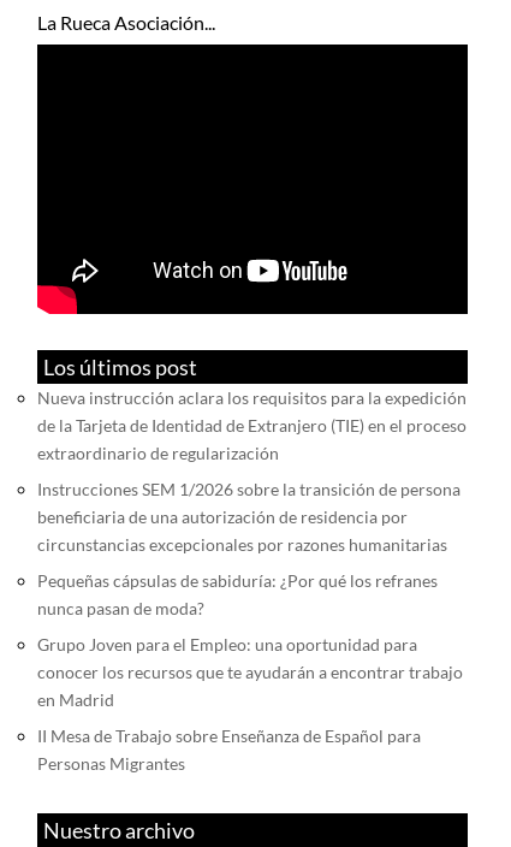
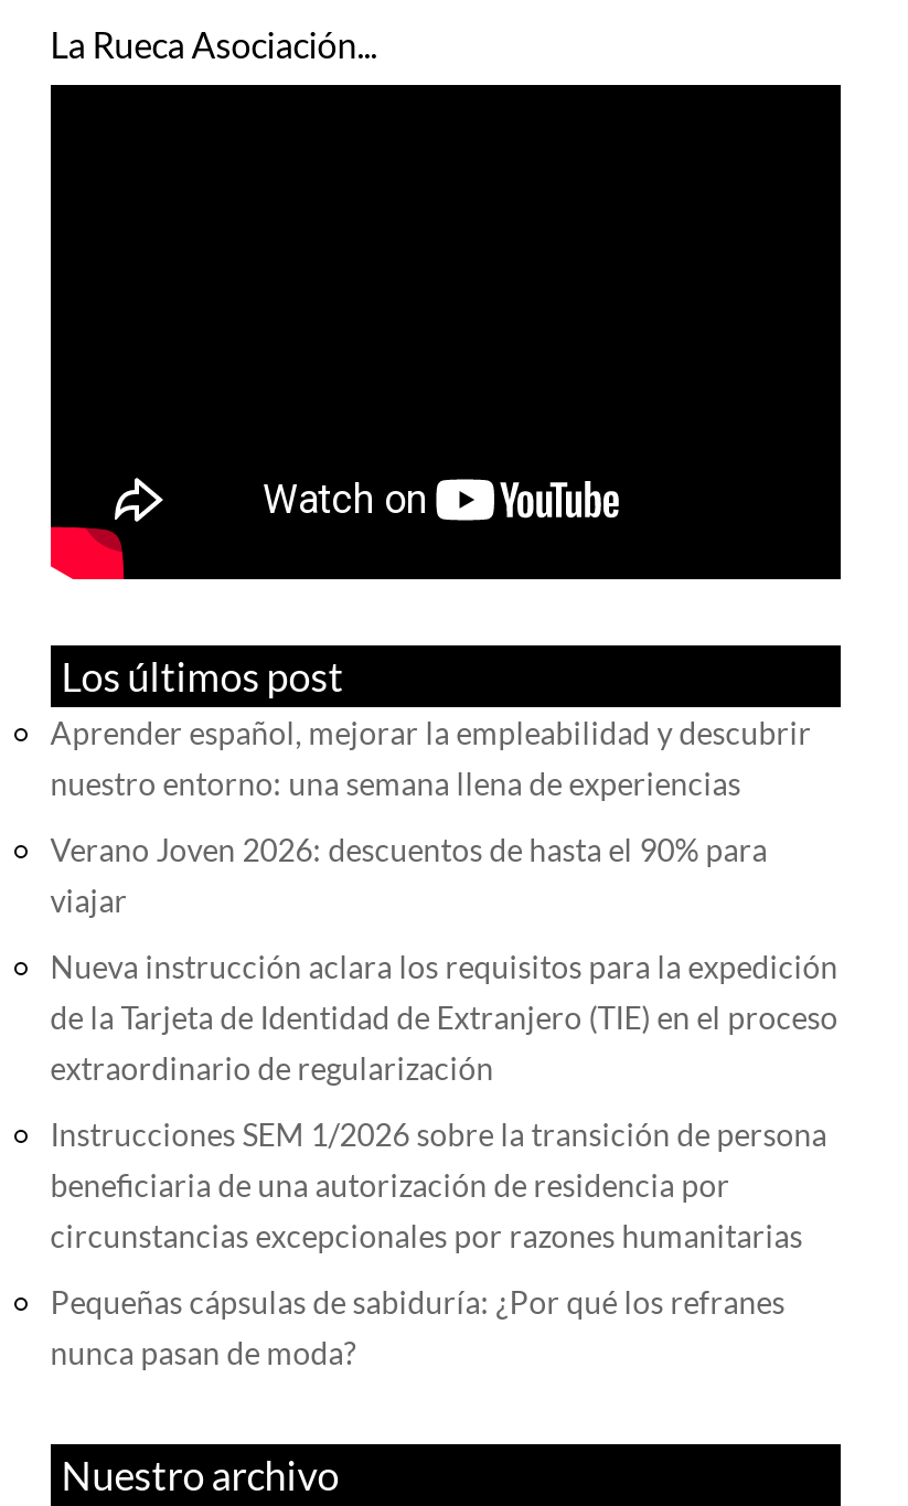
none -> [50,714,812,919] Aprender español, mejorar la empleabilidad y descubrir | nuestro entorno: una semana llena de experiencias | Verano Joven 2026: descuentos de hasta el 90% para | viajar
moved [37,387,466,618] -> [50,948,838,1371]: Nueva instrucción aclara los requisitos para la expedición | de la Tarjeta de Identidad de Extranjero (TIE) en el proceso | extraordinario de regularización | Instrucciones SEM 1/2026 sobre la transición de persona | beneficiaria de una autorización de residencia por | circunstancias excepcionales por razones humanitarias | Pequeñas cápsulas de sabiduría: ¿Por qué los refranes | nunca pasan de moda?
[37,634,463,773] Grupo Joven para el Empleo: una oportunidad para | conocer los recursos que te ayudarán a encontrar trabajo | en Madrid | II Mesa de Trabajo sobre Enseñanza de Español para | Personas Migrantes -> none

